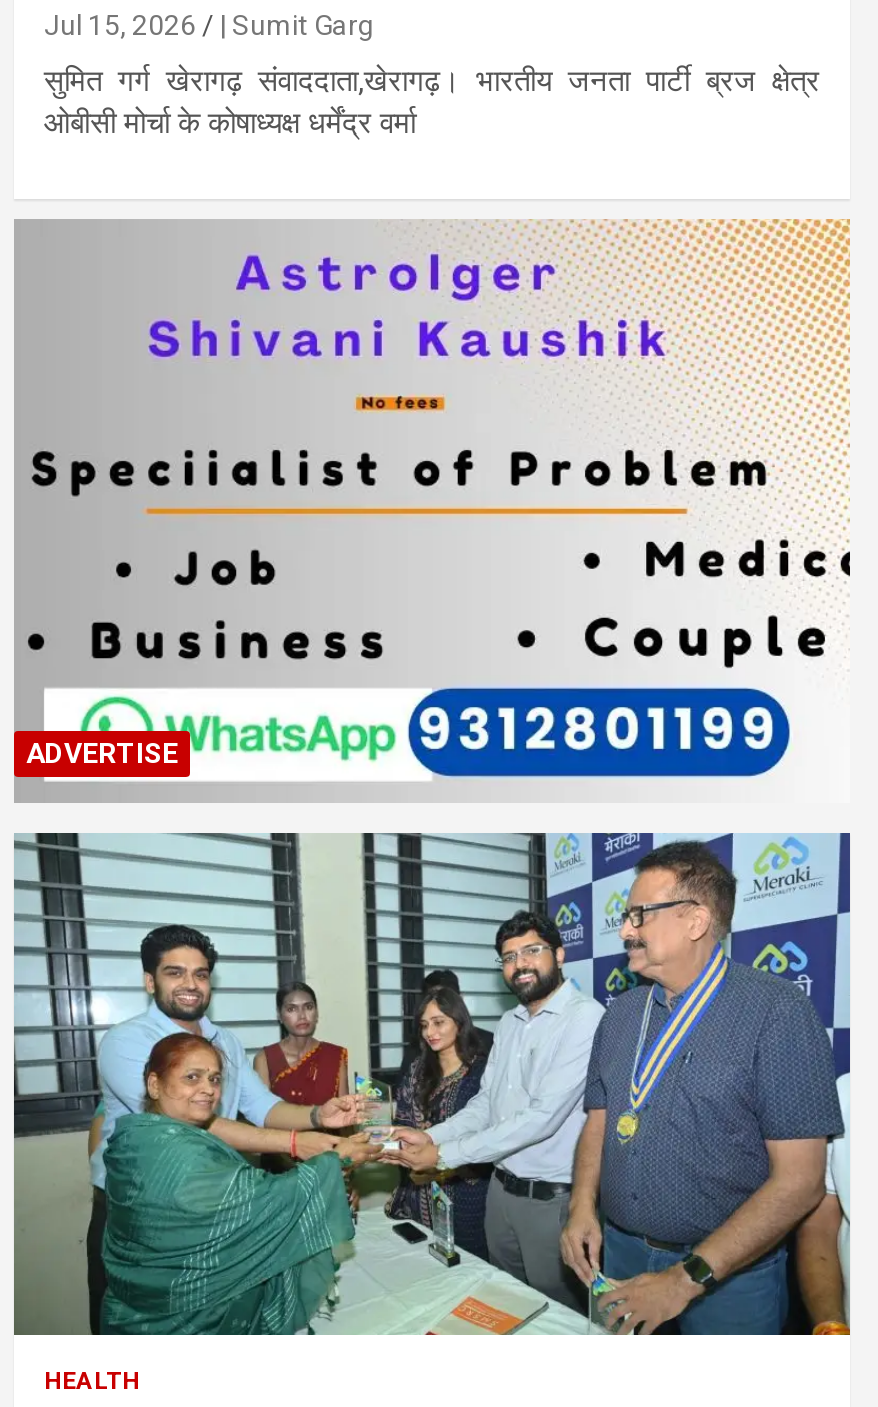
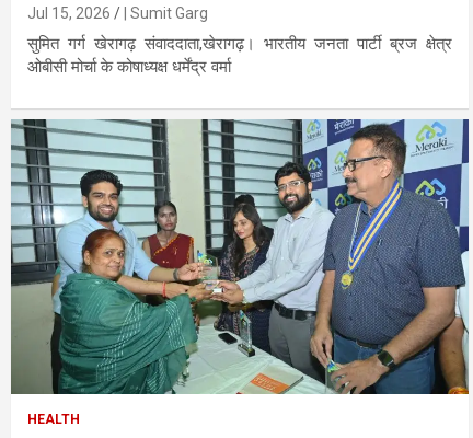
[14,218,852,804] [image] | ADVERTISE -> none

